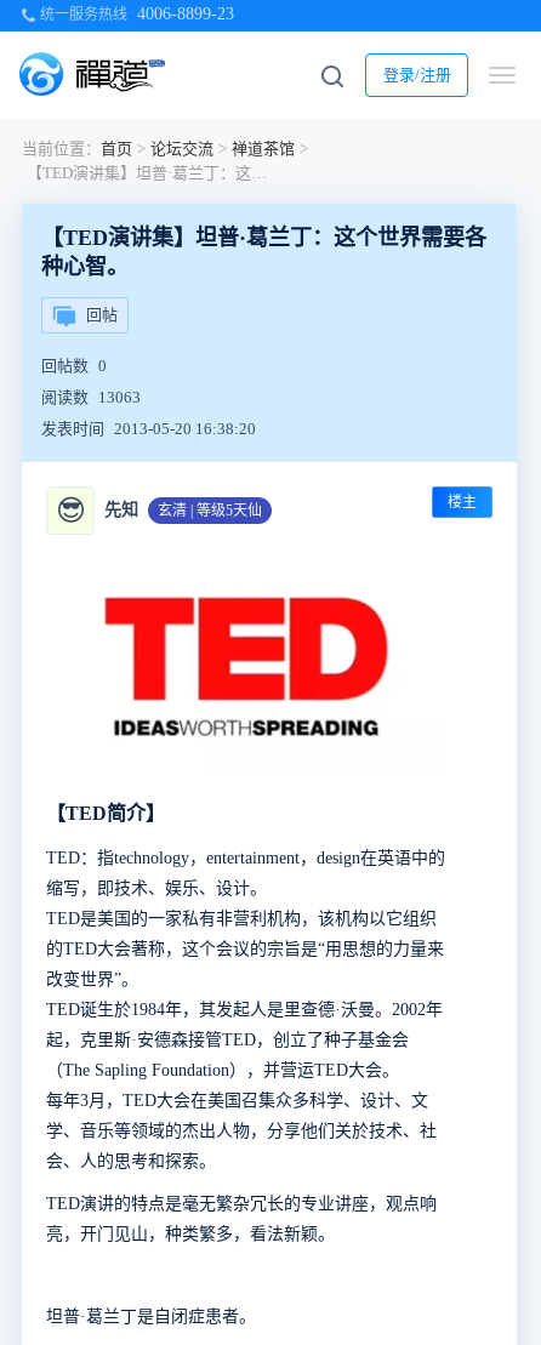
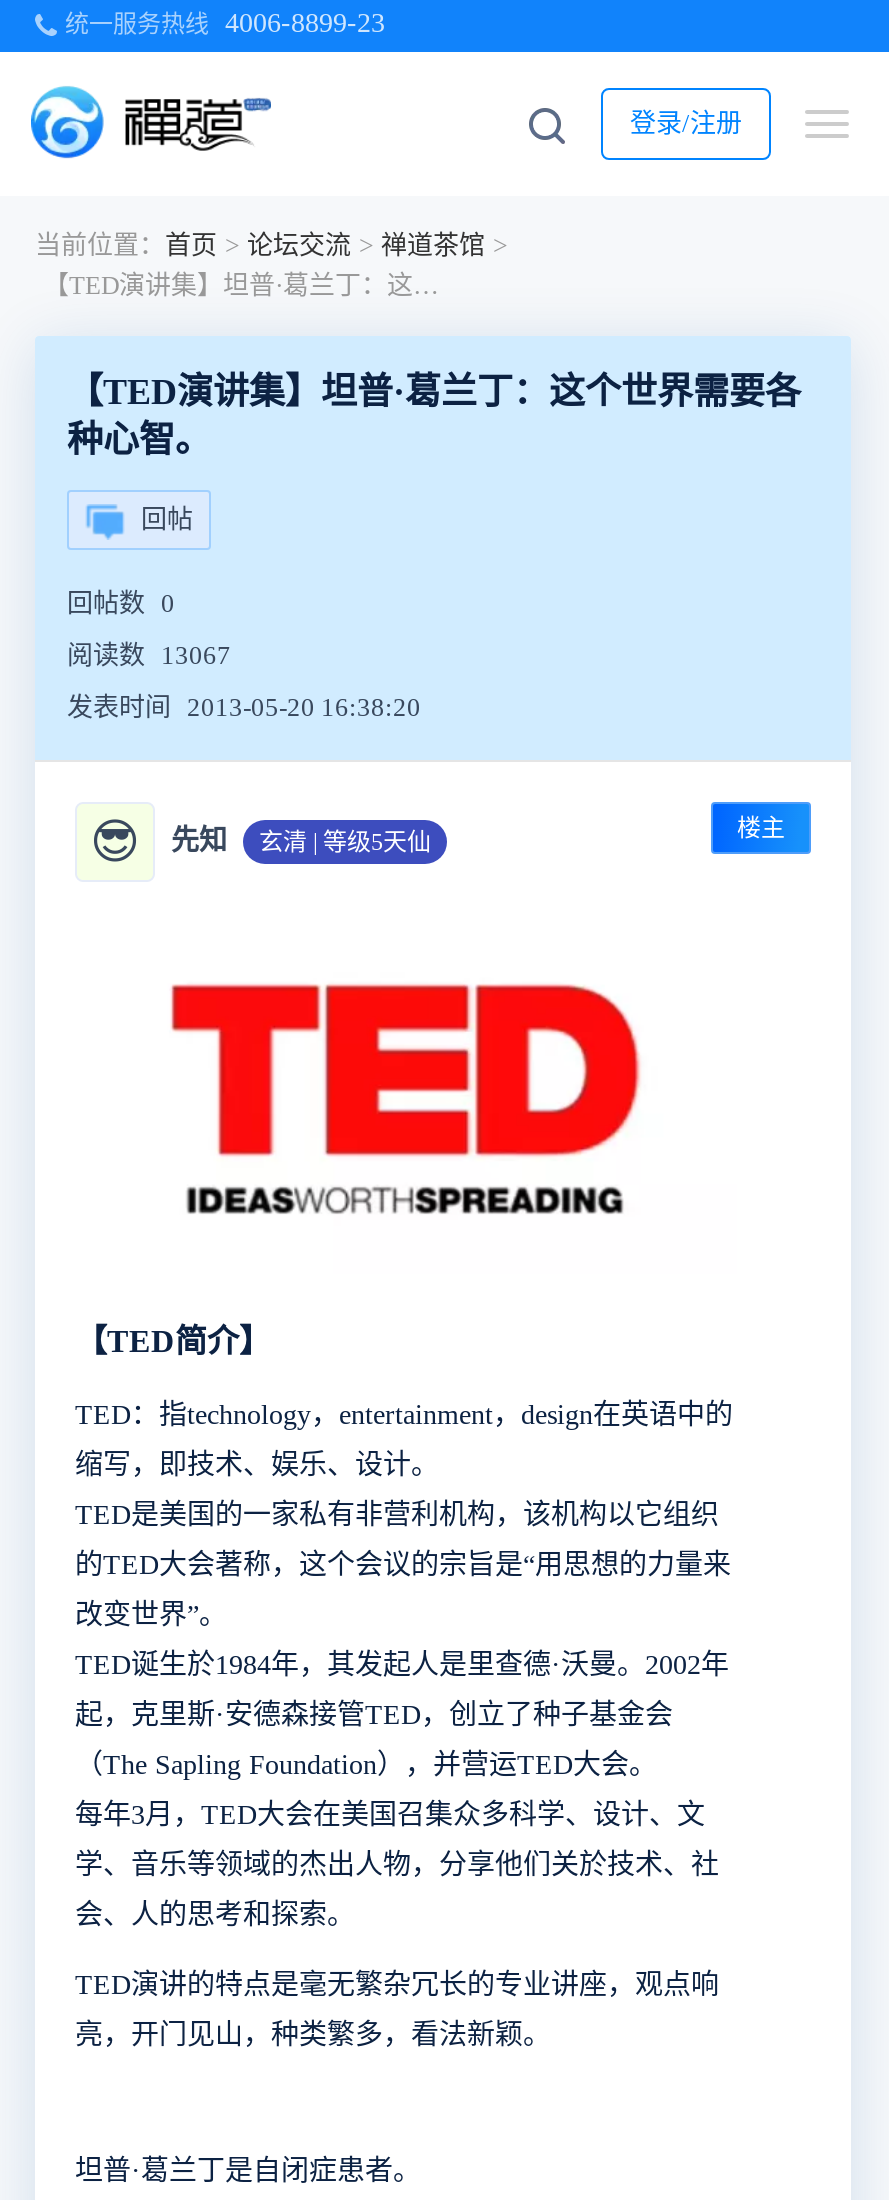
[41,388,141,406] 阅读数 13063 -> [67,640,231,670] 阅读数 13067

